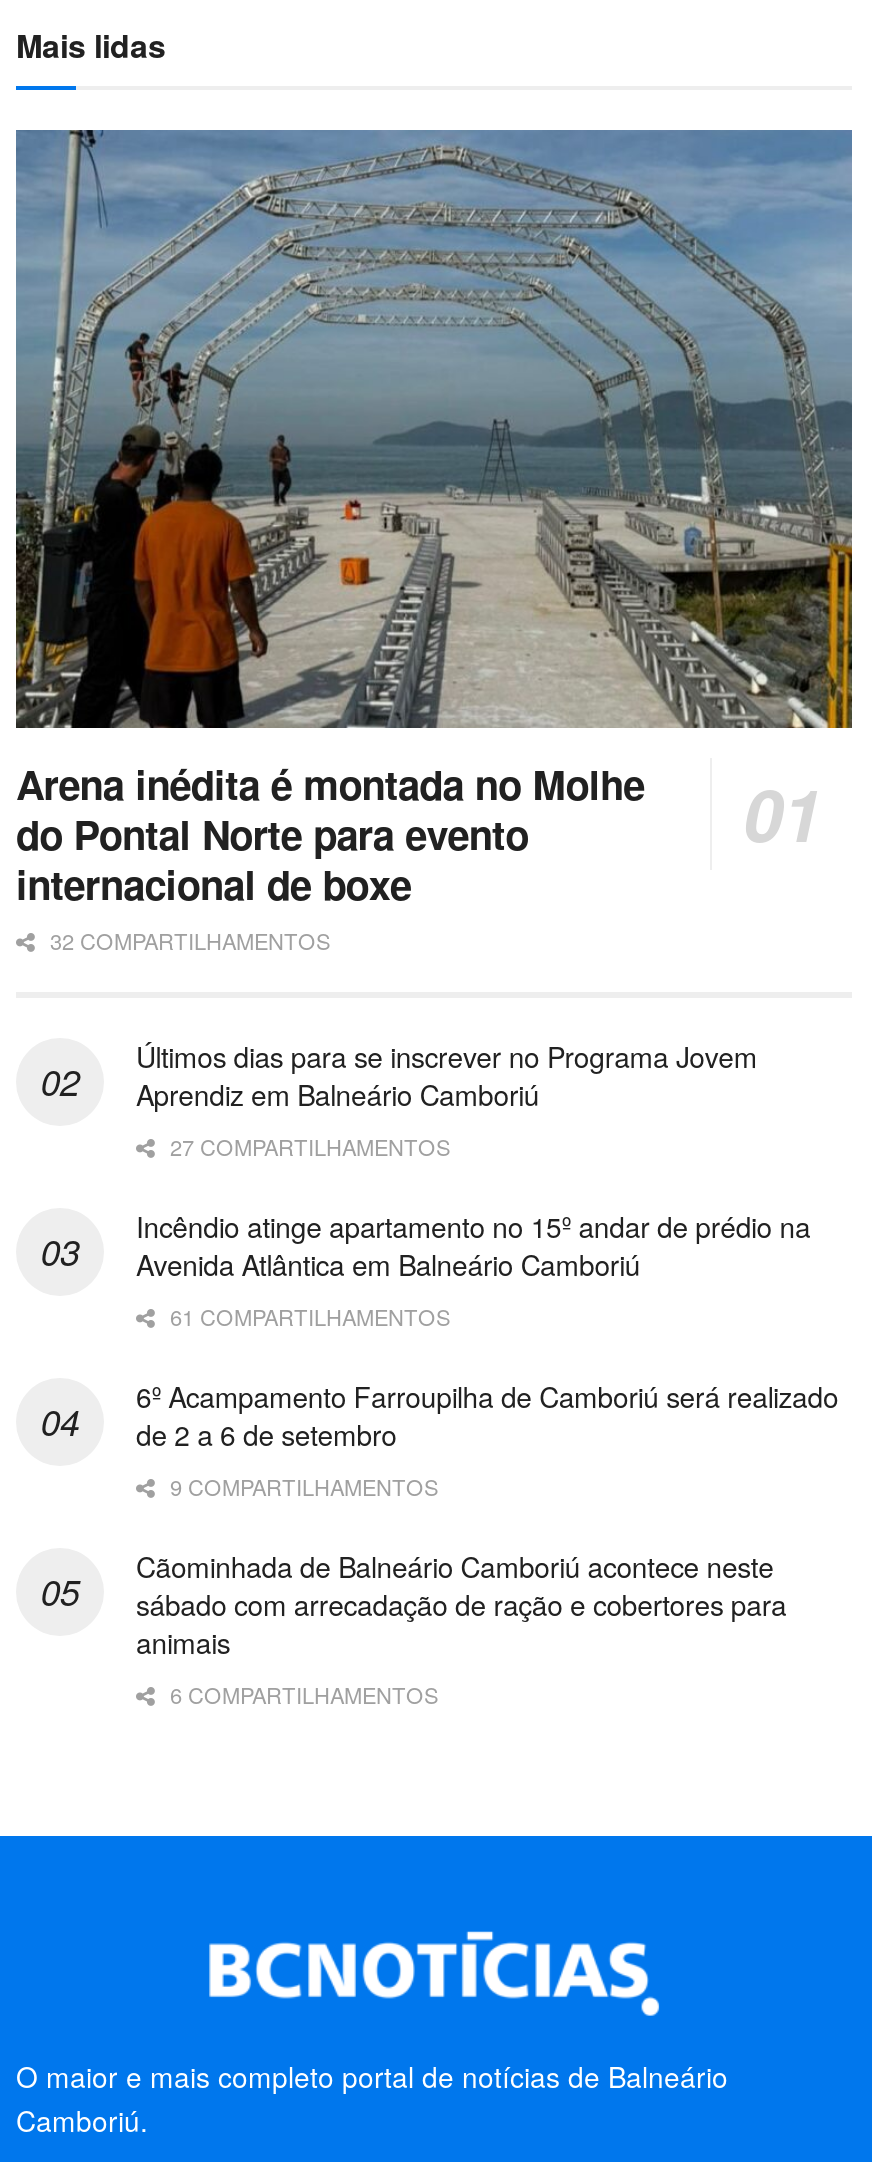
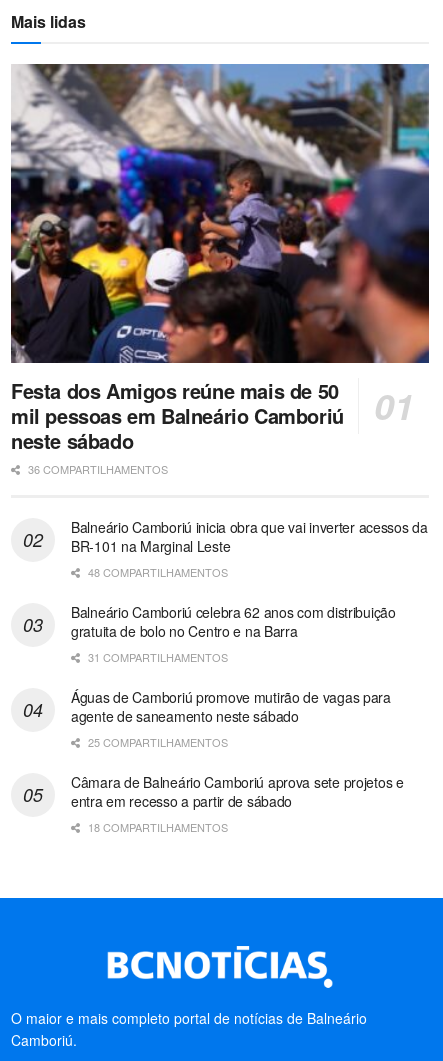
[14,128,854,956] [image] | Arena inédita é montada no Molhe | do Pontal Norte para evento | internacional de boxe | 32 COMPARTILHAMENTOS -> [10,63,430,477] [image] | Festa dos Amigos reúne mais de 50 | mil pessoas em Balneário Camboriú | neste sábado | 36 COMPARTILHAMENTOS
[136,1036,757,1162] Últimos dias para se inscrever no Programa Jovem | Aprendiz em Balneário Camboriú | 27 COMPARTILHAMENTOS -> [71,517,428,580] Balneário Camboriú inicia obra que vai inverter acessos da | BR-101 na Marginal Leste | 48 COMPARTILHAMENTOS
[136,1206,810,1332] Incêndio atinge apartamento no 15º andar de prédio na | Avenida Atlântica em Balneário Camboriú | 61 COMPARTILHAMENTOS -> [71,602,396,665] Balneário Camboriú celebra 62 anos com distribuição | gratuita de bolo no Centro e na Barra | 31 COMPARTILHAMENTOS
[136,1376,838,1502] 6º Acampamento Farroupilha de Camboriú será realizado | de 2 a 6 de setembro | 9 COMPARTILHAMENTOS -> [71,687,391,750] Águas de Camboriú promove mutirão de vagas para | agente de saneamento neste sábado | 25 COMPARTILHAMENTOS
[136,1546,787,1710] Cãominhada de Balneário Camboriú acontece neste | sábado com arrecadação de ração e cobertores para | animais | 6 COMPARTILHAMENTOS -> [71,772,404,835] Câmara de Balneário Camboriú aprova sete projetos e | entra em recesso a partir de sábado | 18 COMPARTILHAMENTOS

